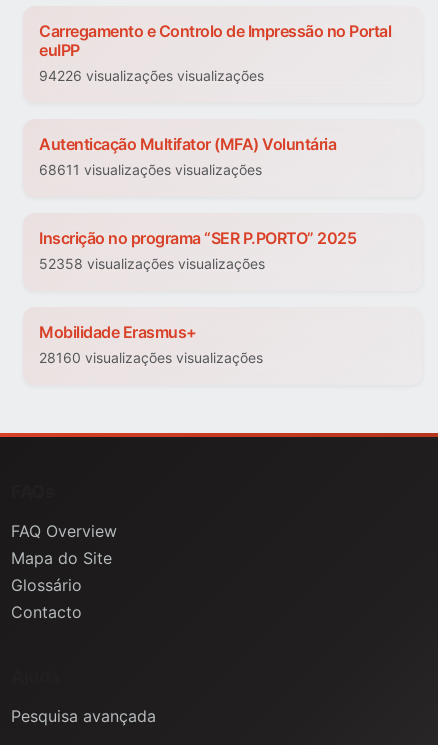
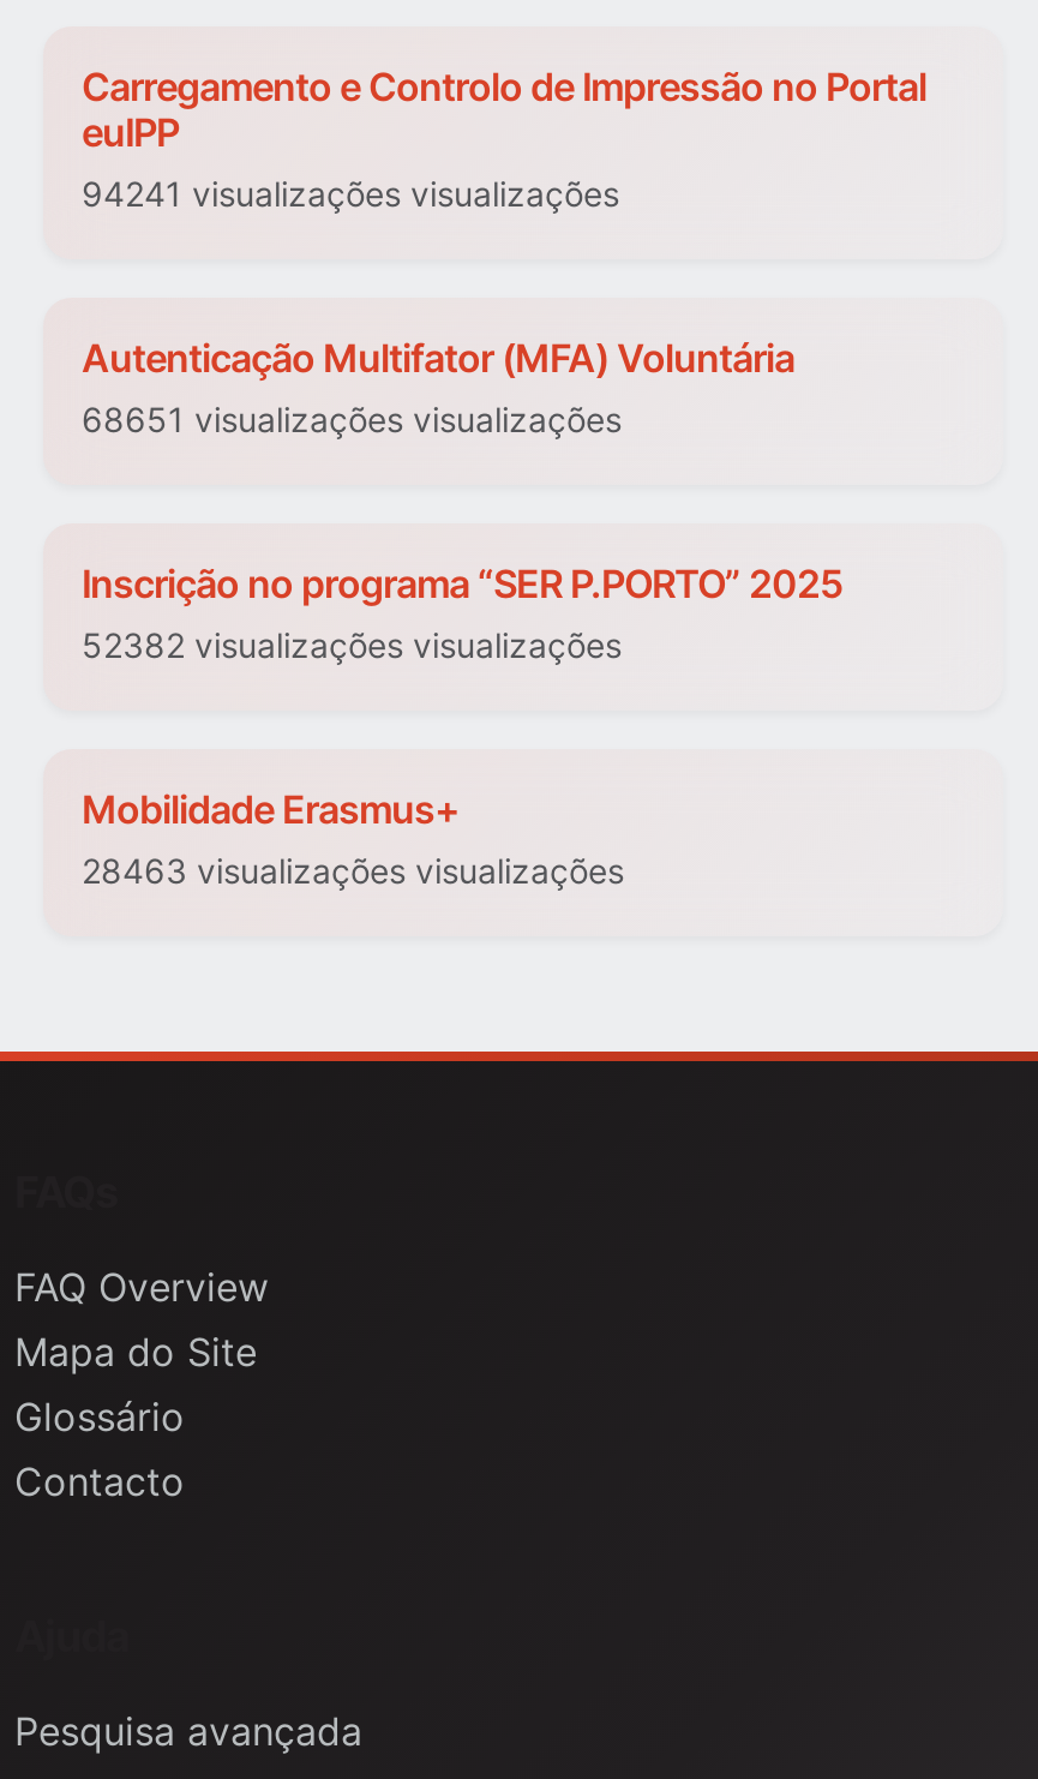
[39,67,264,84] 94226 visualizações visualizações -> [82,174,619,215] 94241 visualizações visualizações
[39,161,262,178] 68611 visualizações visualizações -> [82,400,622,441] 68651 visualizações visualizações
[39,255,265,272] 52358 visualizações visualizações -> [82,625,622,666] 52382 visualizações visualizações
[39,349,263,366] 28160 visualizações visualizações -> [82,851,624,892] 28463 visualizações visualizações

